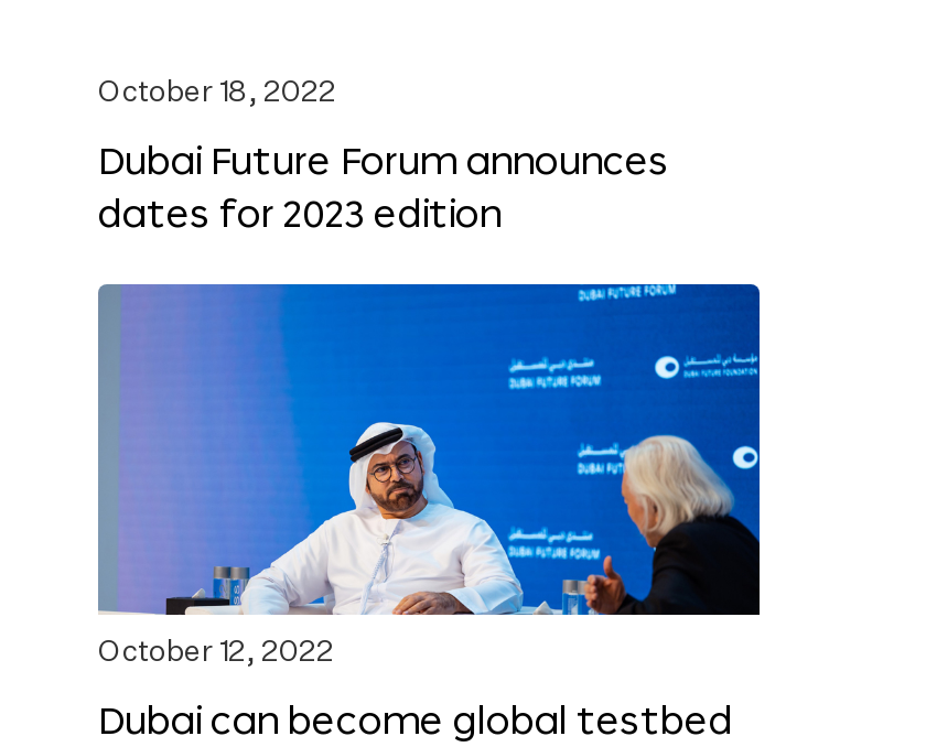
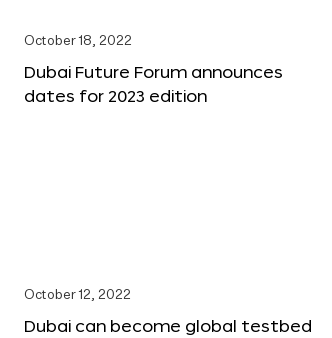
[96,282,762,617] [image] -> none

